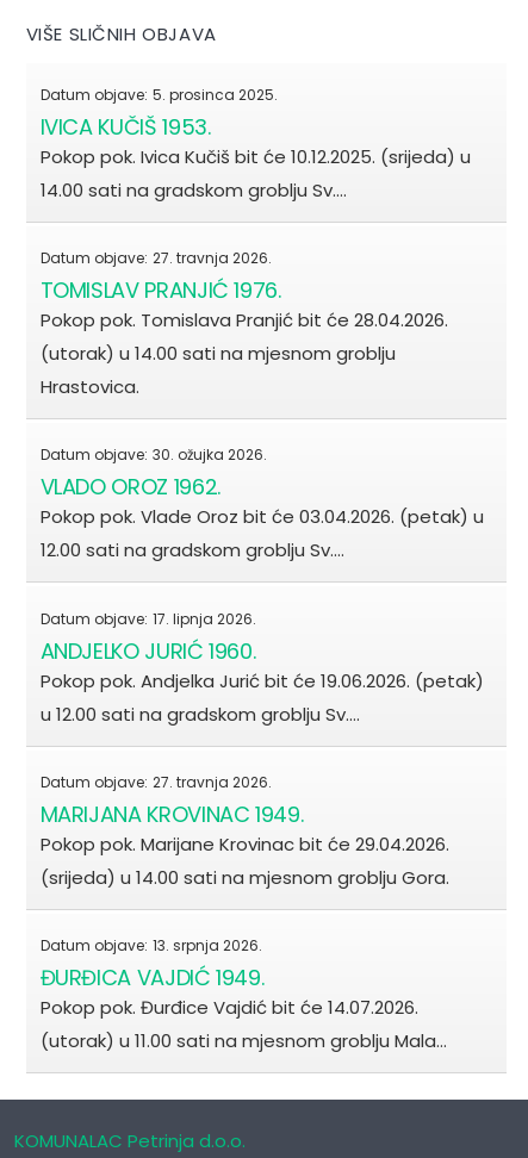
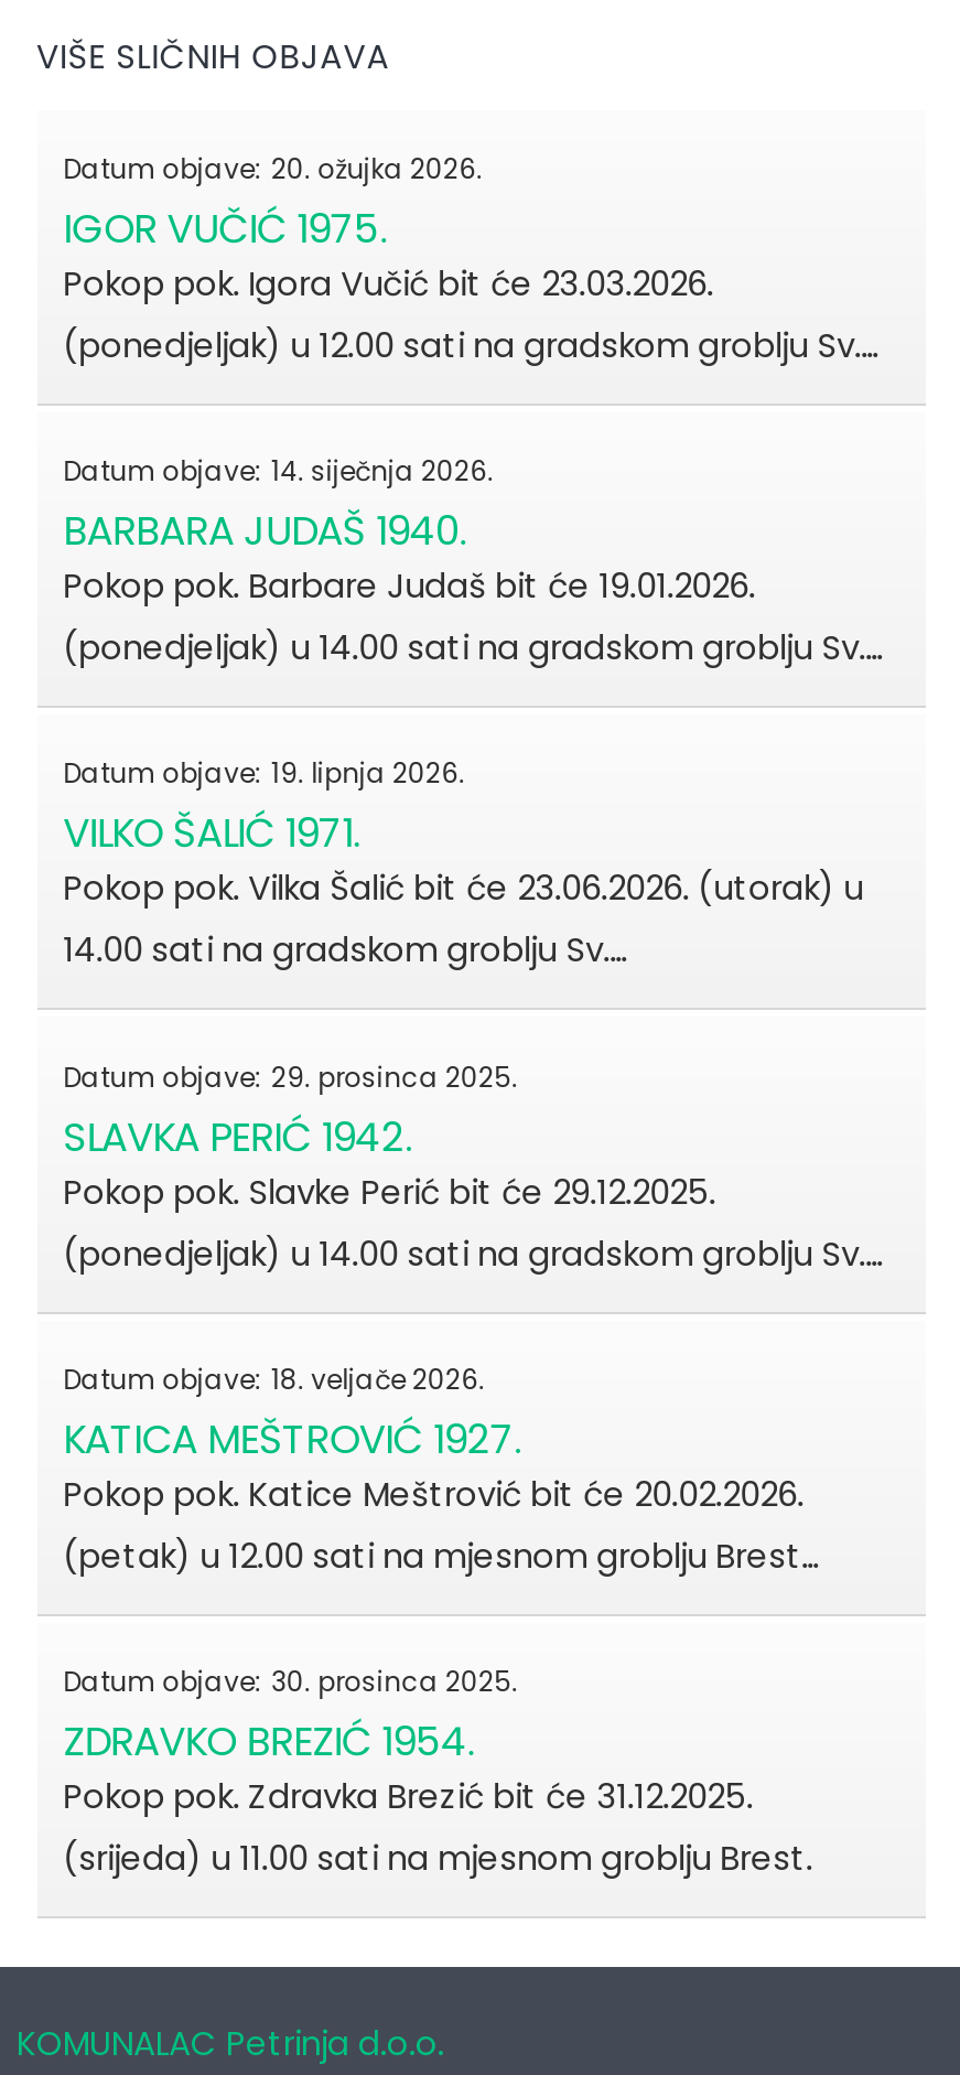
[40,85,470,169] Datum objave: 5. prosinca 2025. | IVICA KUČIŠ 1953. | Pokop pok. Ivica Kučiš bit će 10.12.2025. (srijeda) u -> [63,150,885,912] Datum objave: 20. ožujka 2026. | IGOR VUČIĆ 1975. | Pokop pok. Igora Vučić bit će 23.03.2026. | (ponedjeljak) u 12.00 sati na gradskom groblju Sv.… | Datum objave: 14. siječnja 2026. | BARBARA JUDAŠ 1940. | Pokop pok. Barbare Judaš bit će 19.01.2026. | (ponedjeljak) u 14.00 sati na gradskom groblju Sv.… | Datum objave: 19. lipnja 2026. | VILKO ŠALIĆ 1971. | Pokop pok. Vilka Šalić bit će 23.06.2026. (utorak) u
moved [40,178,346,203] -> [63,927,630,973]: 14.00 sati na gradskom groblju Sv.…
[40,248,483,1053] Datum objave: 27. travnja 2026. | TOMISLAV PRANJIĆ 1976. | Pokop pok. Tomislava Pranjić bit će 28.04.2026. | (utorak) u 14.00 sati na mjesnom groblju | Hrastovica. | Datum objave: 30. ožujka 2026. | VLADO OROZ 1962. | Pokop pok. Vlade Oroz bit će 03.04.2026. (petak) u | 12.00 sati na gradskom groblju Sv.… | Datum objave: 17. lipnja 2026. | ANDJELKO JURIĆ 1960. | Pokop pok. Andjelka Jurić bit će 19.06.2026. (petak) | u 12.00 sati na gradskom groblju Sv.… | Datum objave: 27. travnja 2026. | MARIJANA KROVINAC 1949. | Pokop pok. Marijane Krovinac bit će 29.04.2026. | (srijeda) u 14.00 sati na mjesnom groblju Gora. | Datum objave: 13. srpnja 2026. | ĐURĐICA VAJDIĆ 1949. | Pokop pok. Đurđice Vajdić bit će 14.07.2026. | (utorak) u 11.00 sati na mjesnom groblju Mala… -> [63,1057,885,1881] Datum objave: 29. prosinca 2025. | SLAVKA PERIĆ 1942. | Pokop pok. Slavke Perić bit će 29.12.2025. | (ponedjeljak) u 14.00 sati na gradskom groblju Sv.… | Datum objave: 18. veljače 2026. | KATICA MEŠTROVIĆ 1927. | Pokop pok. Katice Meštrović bit će 20.02.2026. | (petak) u 12.00 sati na mjesnom groblju Brest… | Datum objave: 30. prosinca 2025. | ZDRAVKO BREZIĆ 1954. | Pokop pok. Zdravka Brezić bit će 31.12.2025. | (srijeda) u 11.00 sati na mjesnom groblju Brest.

